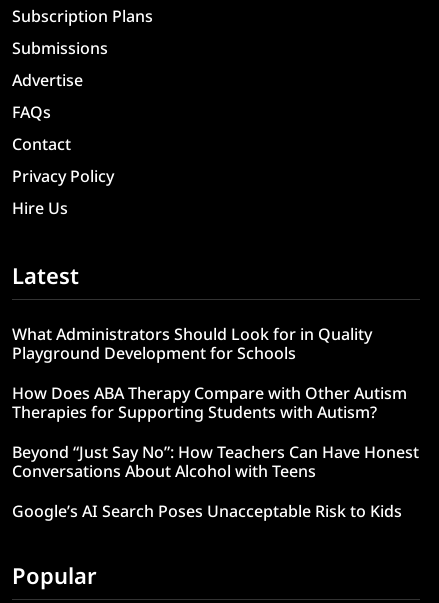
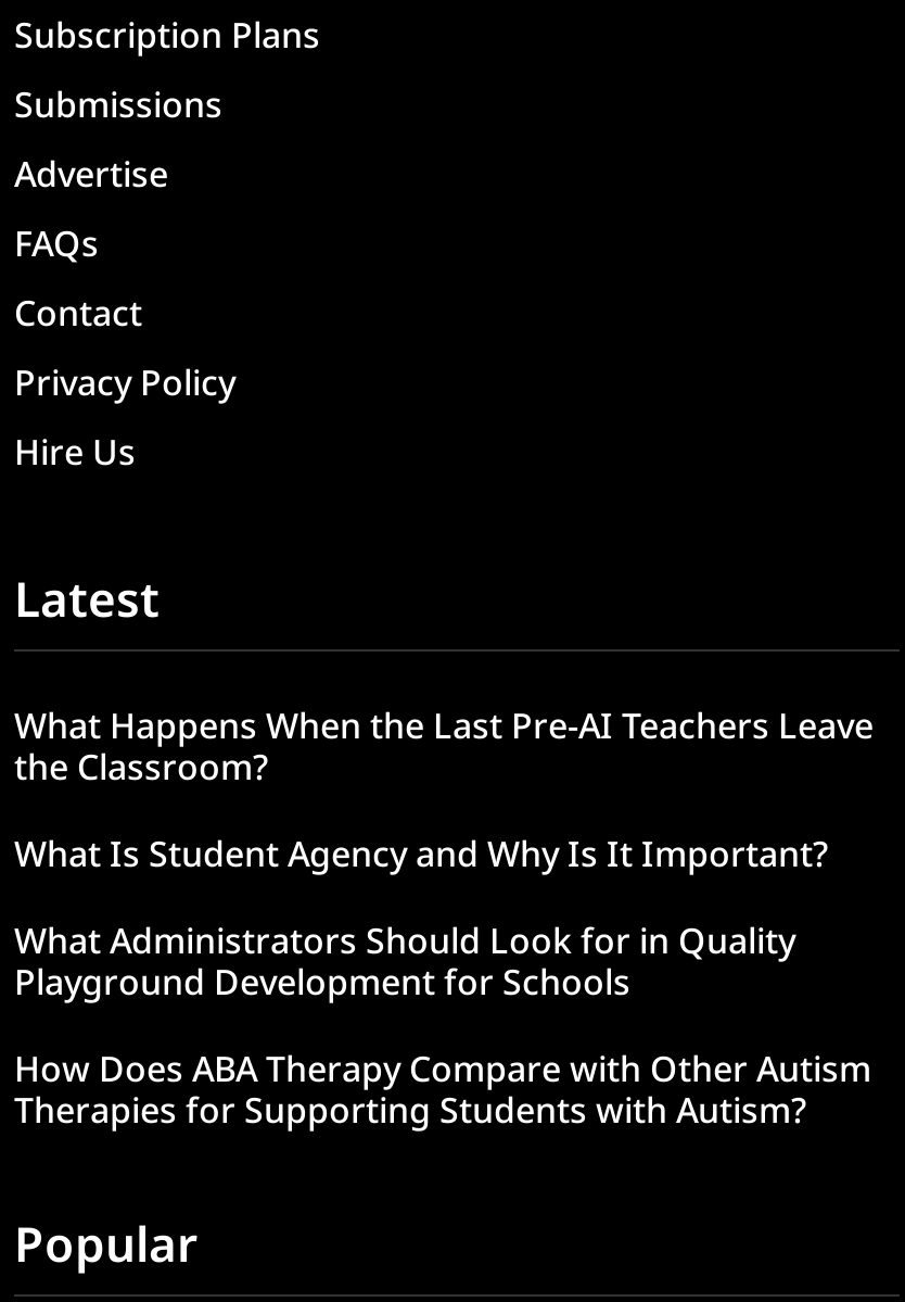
none -> [14,701,874,877] What Happens When the Last Pre-AI Teachers Leave | the Classroom? | What Is Student Agency and Why Is It Important?
moved [12,323,407,423] -> [14,916,871,1133]: What Administrators Should Look for in Quality | Playground Development for Schools | How Does ABA Therapy Compare with Other Autism | Therapies for Supporting Students with Autism?
[12,441,419,522] Beyond “Just Say No”: How Teachers Can Have Honest | Conversations About Alcohol with Teens | Google’s AI Search Poses Unacceptable Risk to Kids -> none

